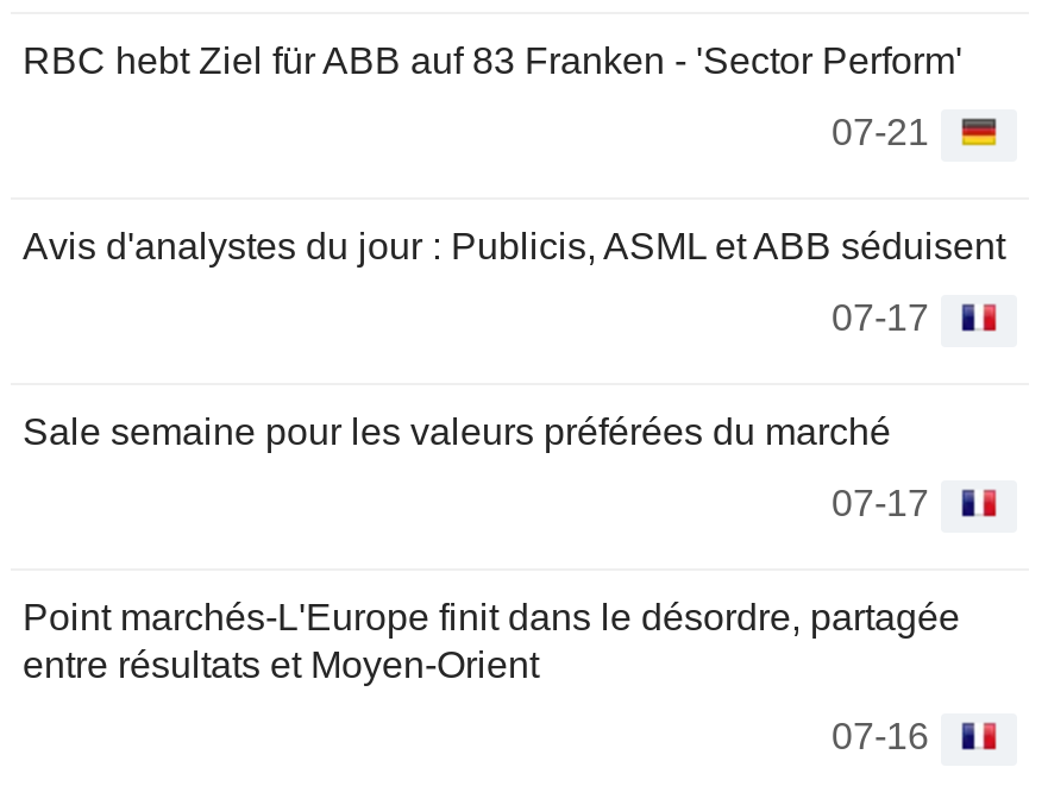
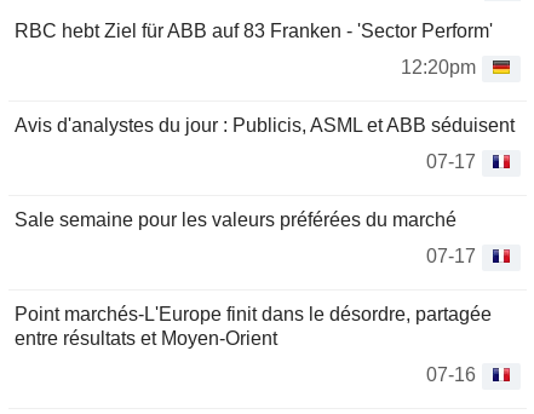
[832,113,929,153] 07-21 -> [401,57,476,78] 12:20pm

